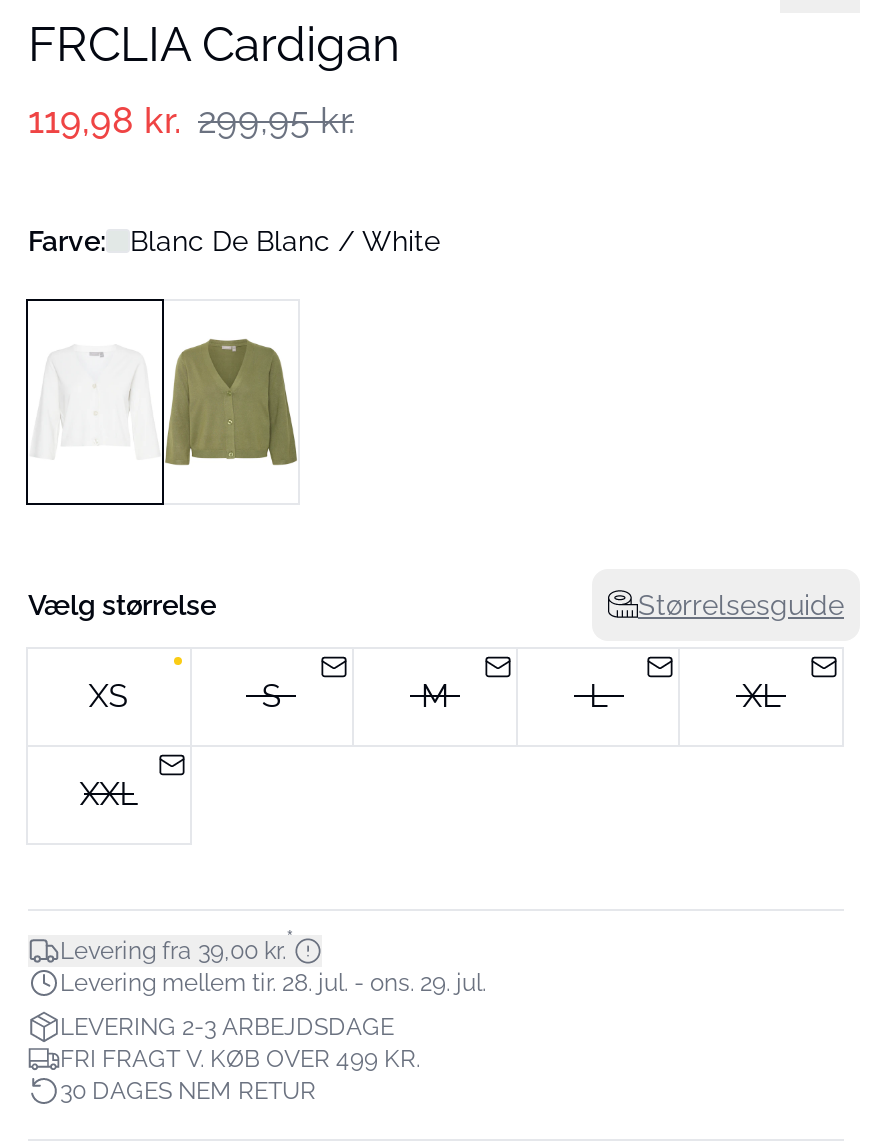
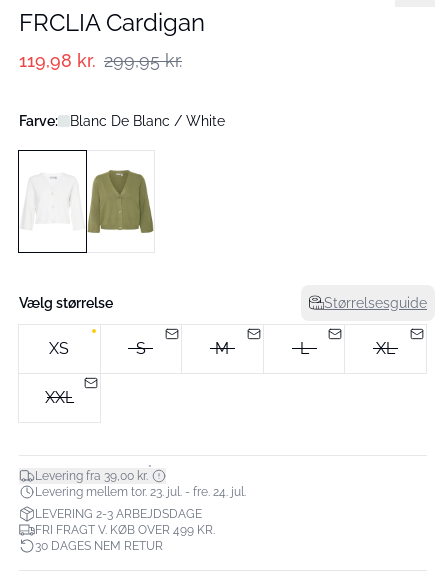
[60,968,486,996] Levering mellem tir. 28. jul. - ons. 29. jul. -> [35,484,246,498] Levering mellem tor. 23. jul. - fre. 24. jul.

